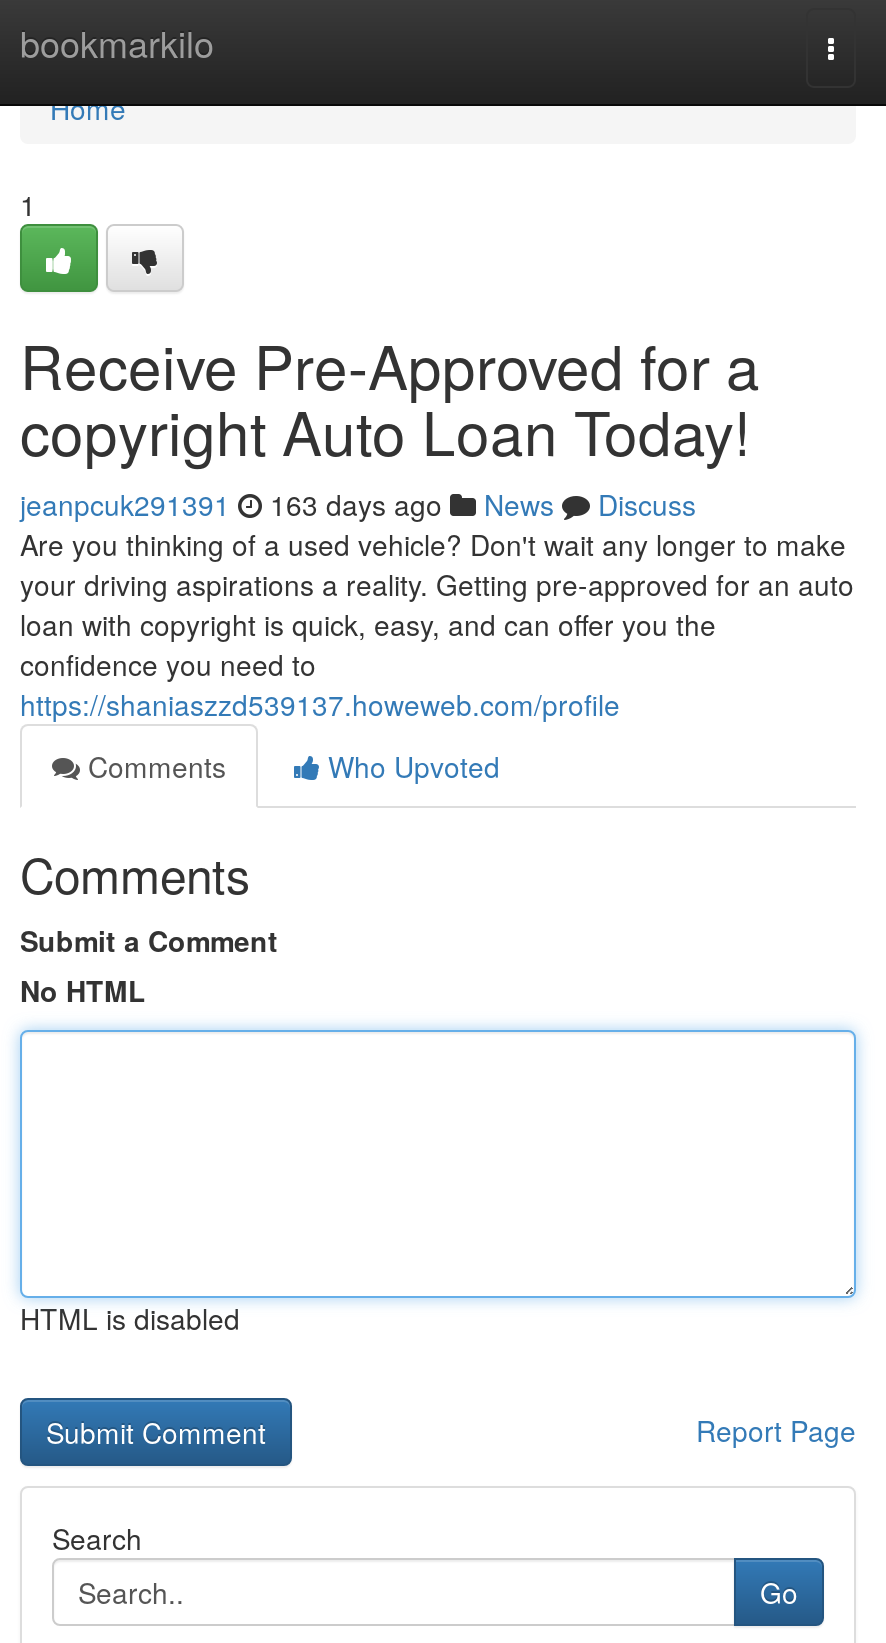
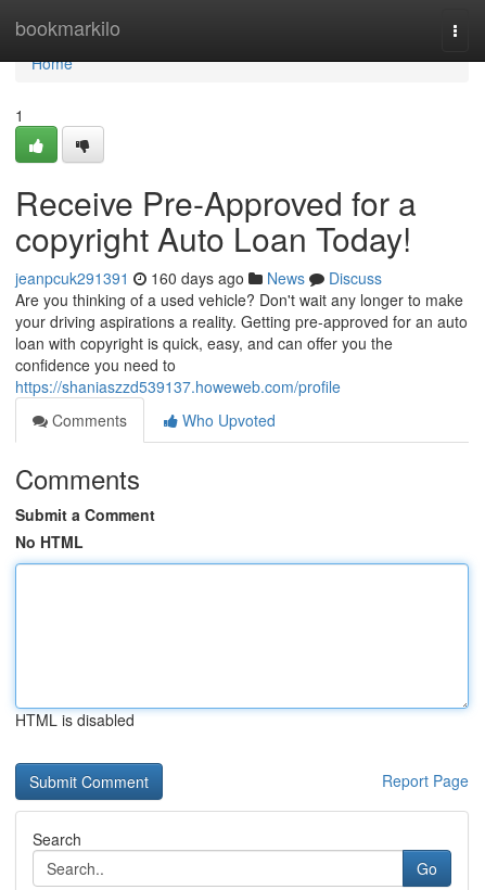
[20,484,696,524] jeanpcuk291391 163 days ago News Discuss -> [15,267,382,289] jeanpcuk291391 160 days ago News Discuss

